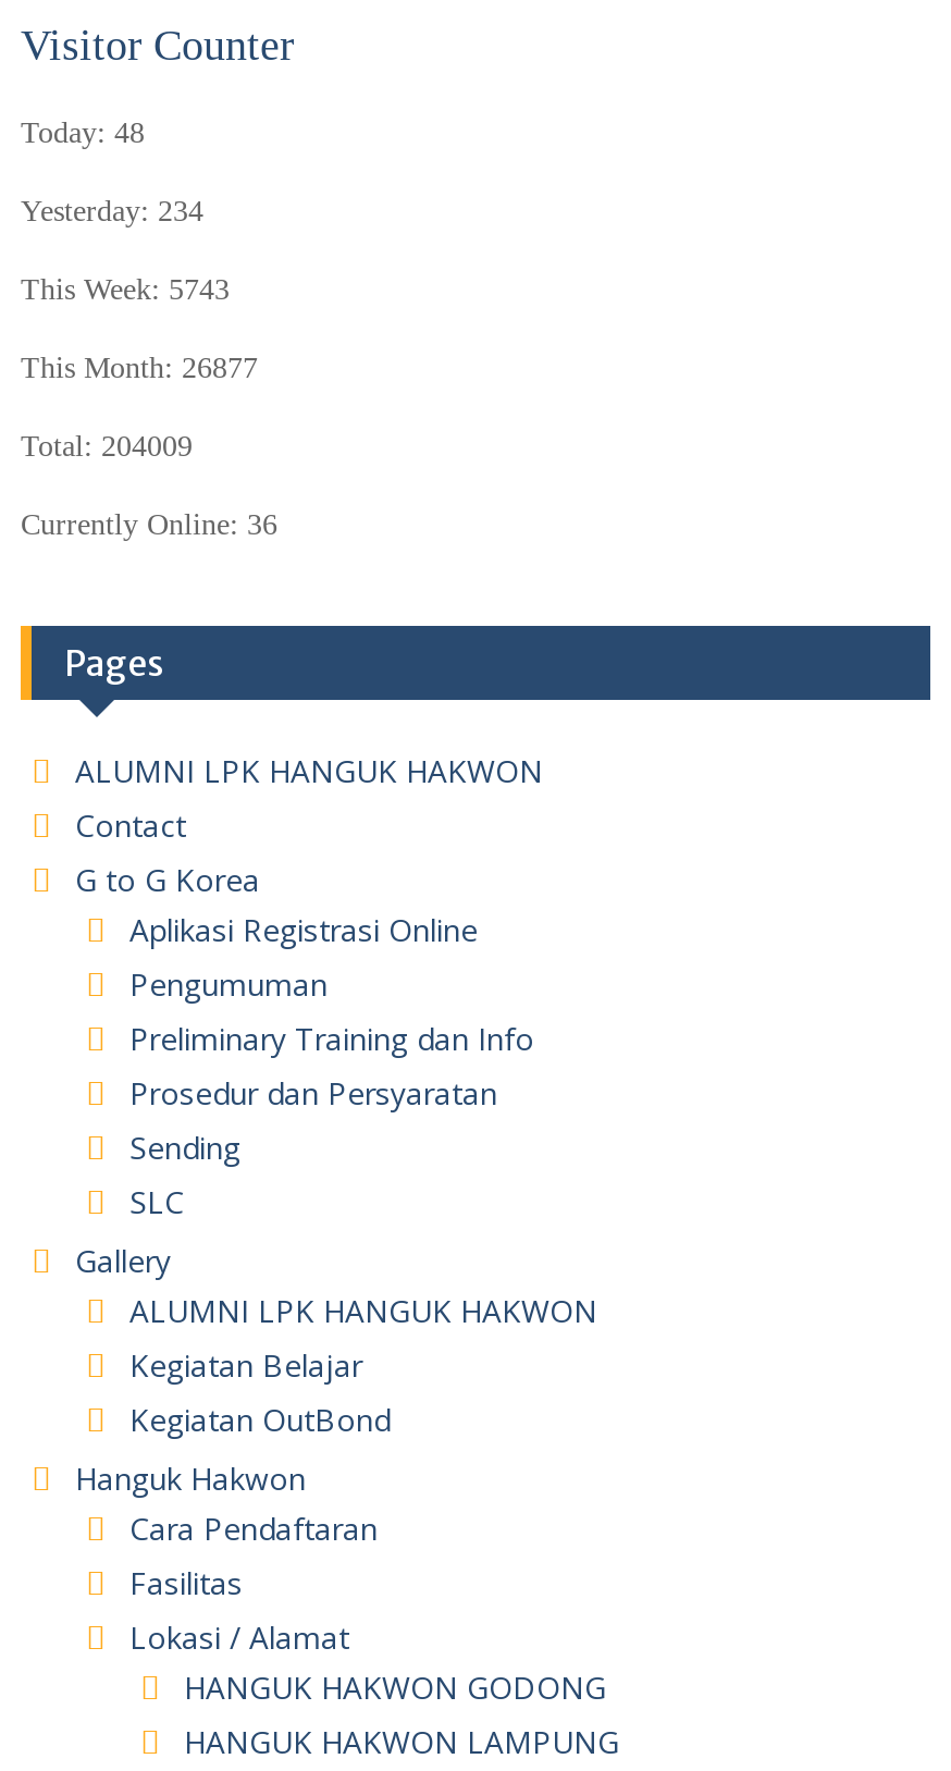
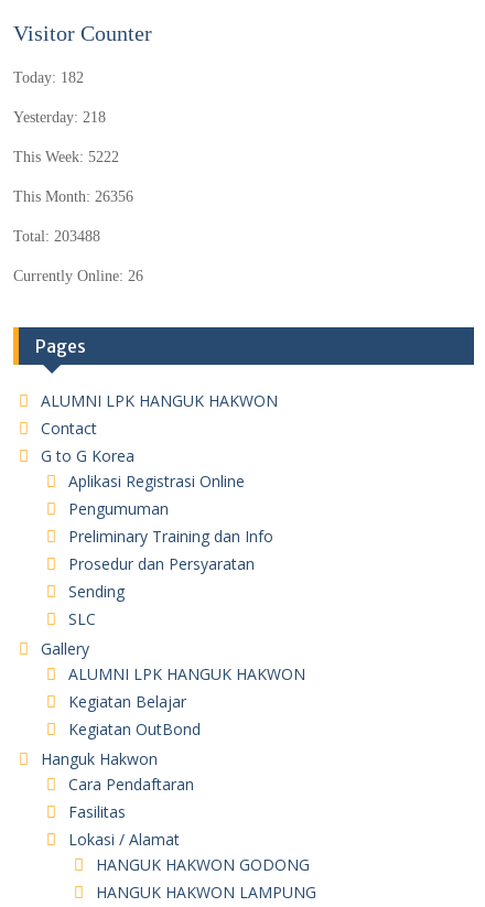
[21,116,145,149] Today: 48 -> [13,69,84,86] Today: 182
[21,195,203,227] Yesterday: 234 -> [13,109,106,126] Yesterday: 218
[21,273,230,306] This Week: 5743 -> [13,149,119,165] This Week: 5222
[21,352,258,384] This Month: 26877 -> [13,188,133,205] This Month: 26356
[21,430,193,463] Total: 204009 -> [13,228,100,245] Total: 203488
[21,508,277,541] Currently Online: 36 -> [13,268,143,284] Currently Online: 26

